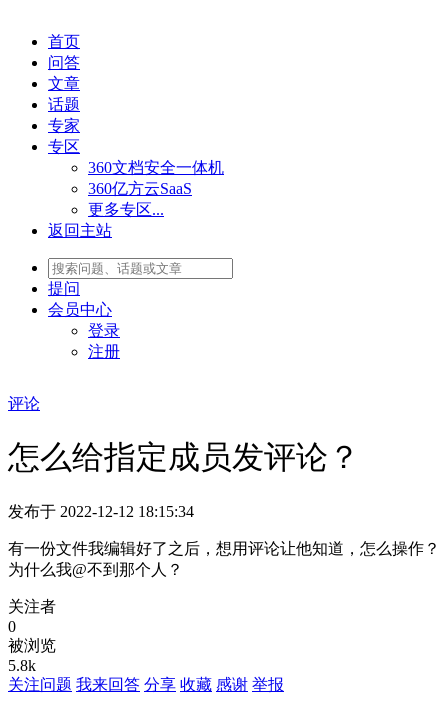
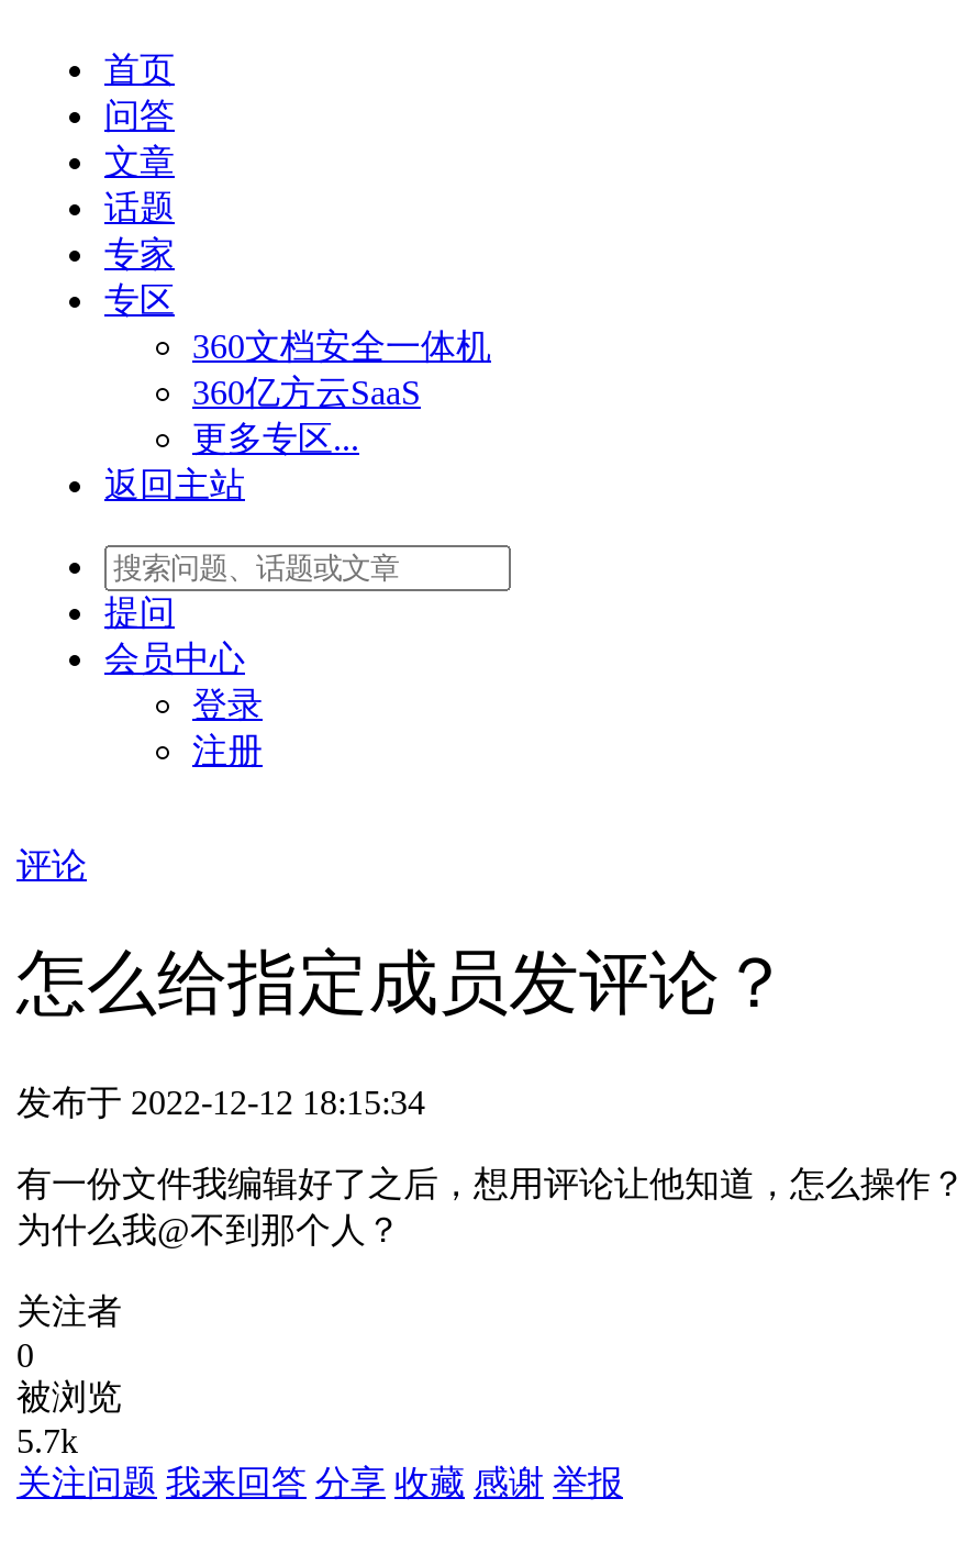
[8,657,36,674] 5.8k -> [16,1422,78,1459] 5.7k

